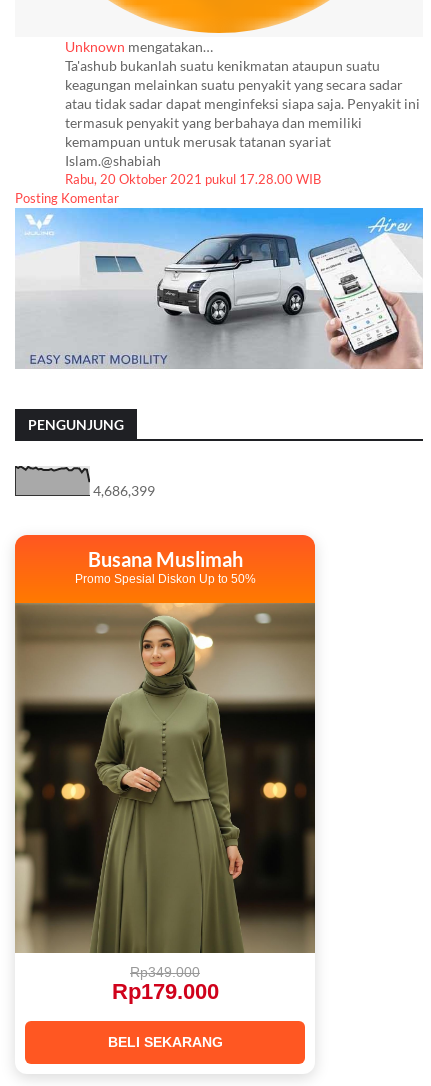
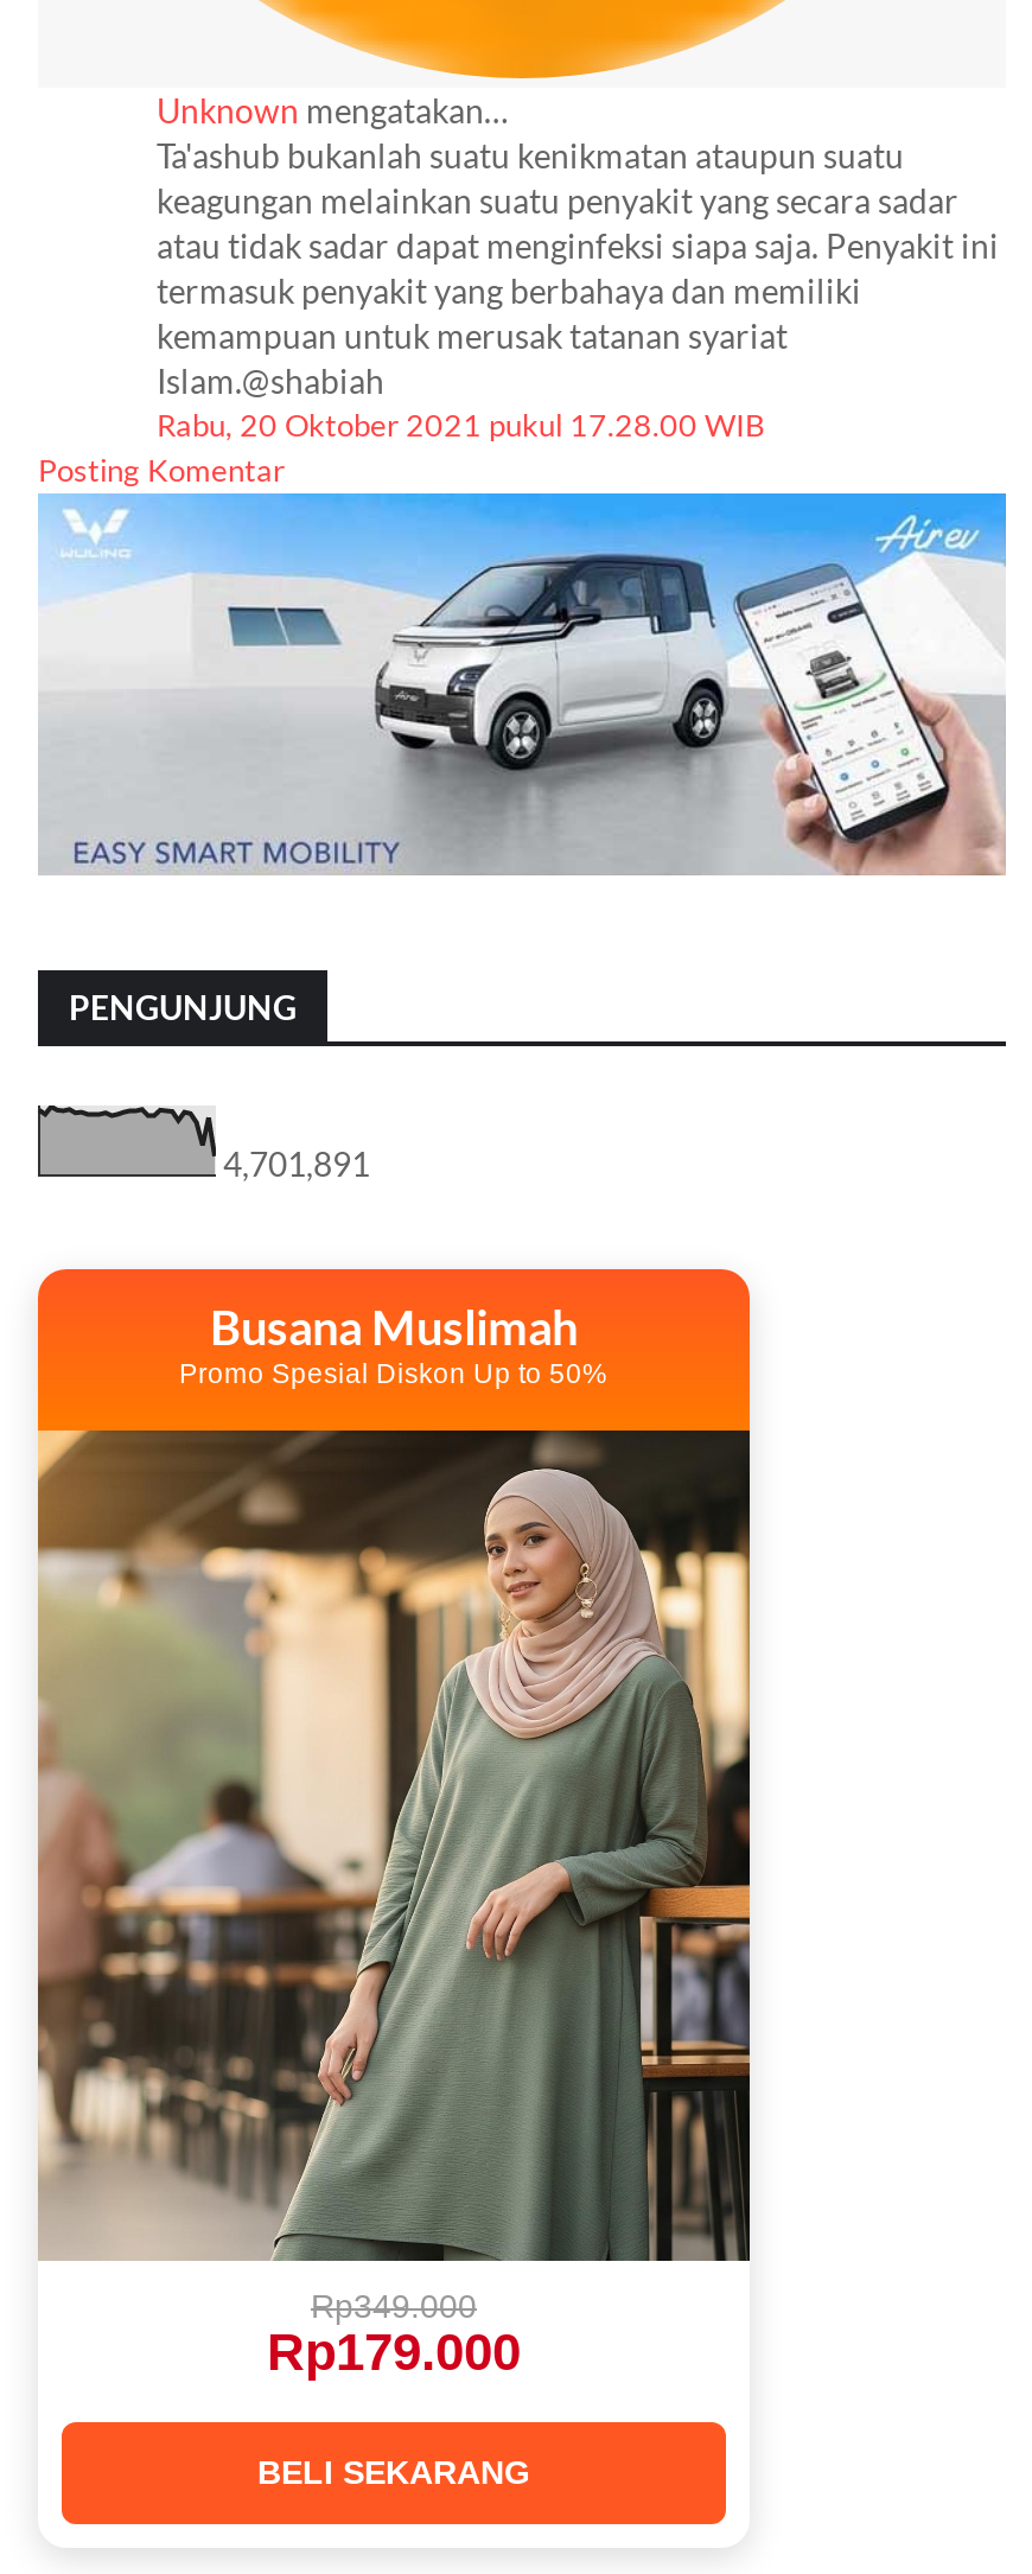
[93,482,155,499] 4,686,399 -> [223,1143,370,1183] 4,701,891
[14,602,316,954] [image] -> [38,1428,752,2263] [image]

